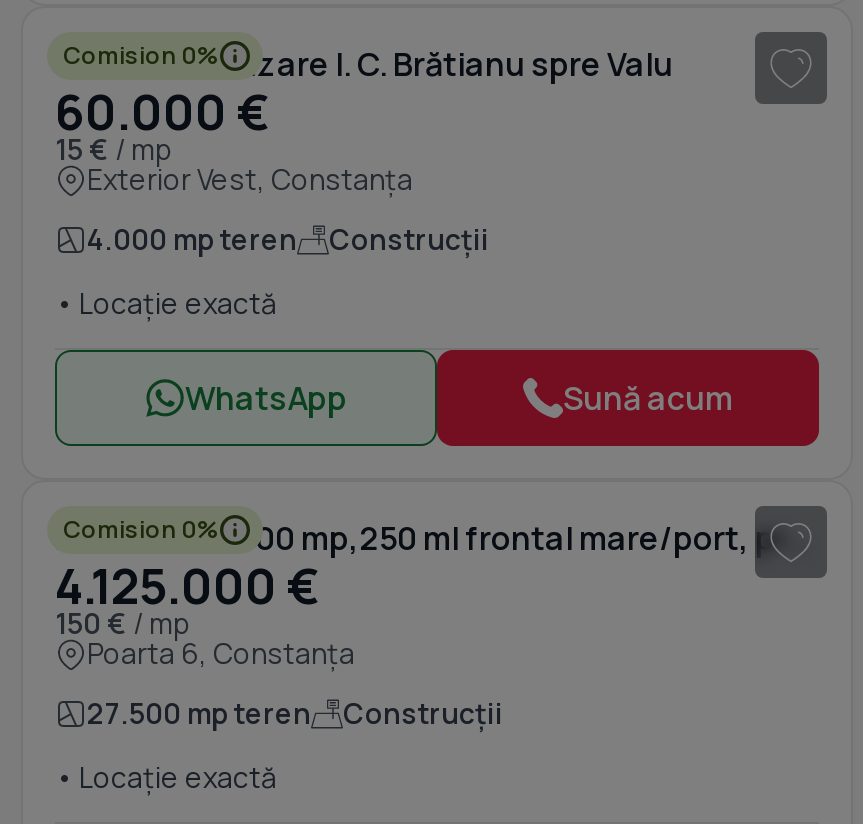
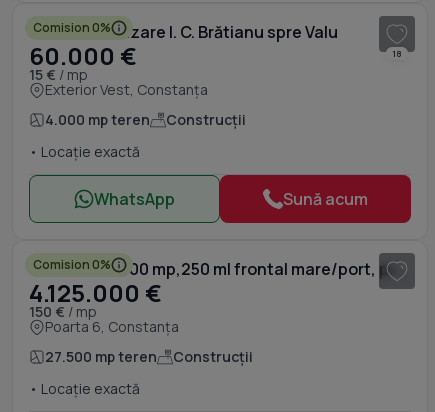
none -> [392,47,402,60] 18

